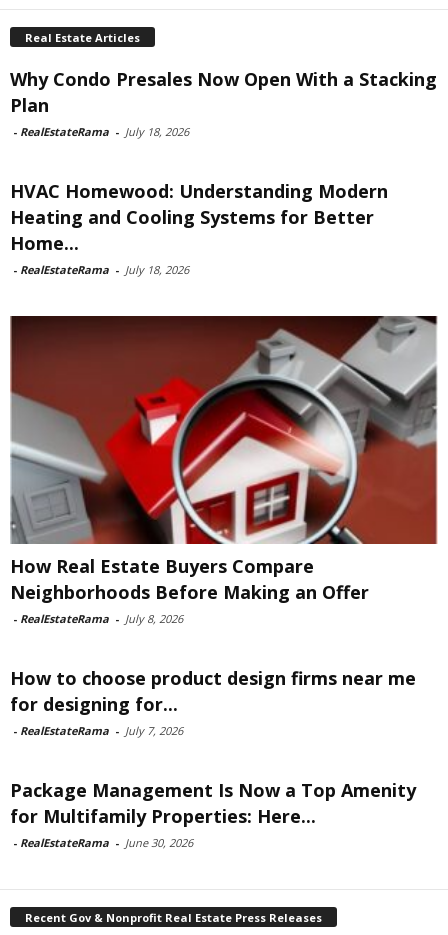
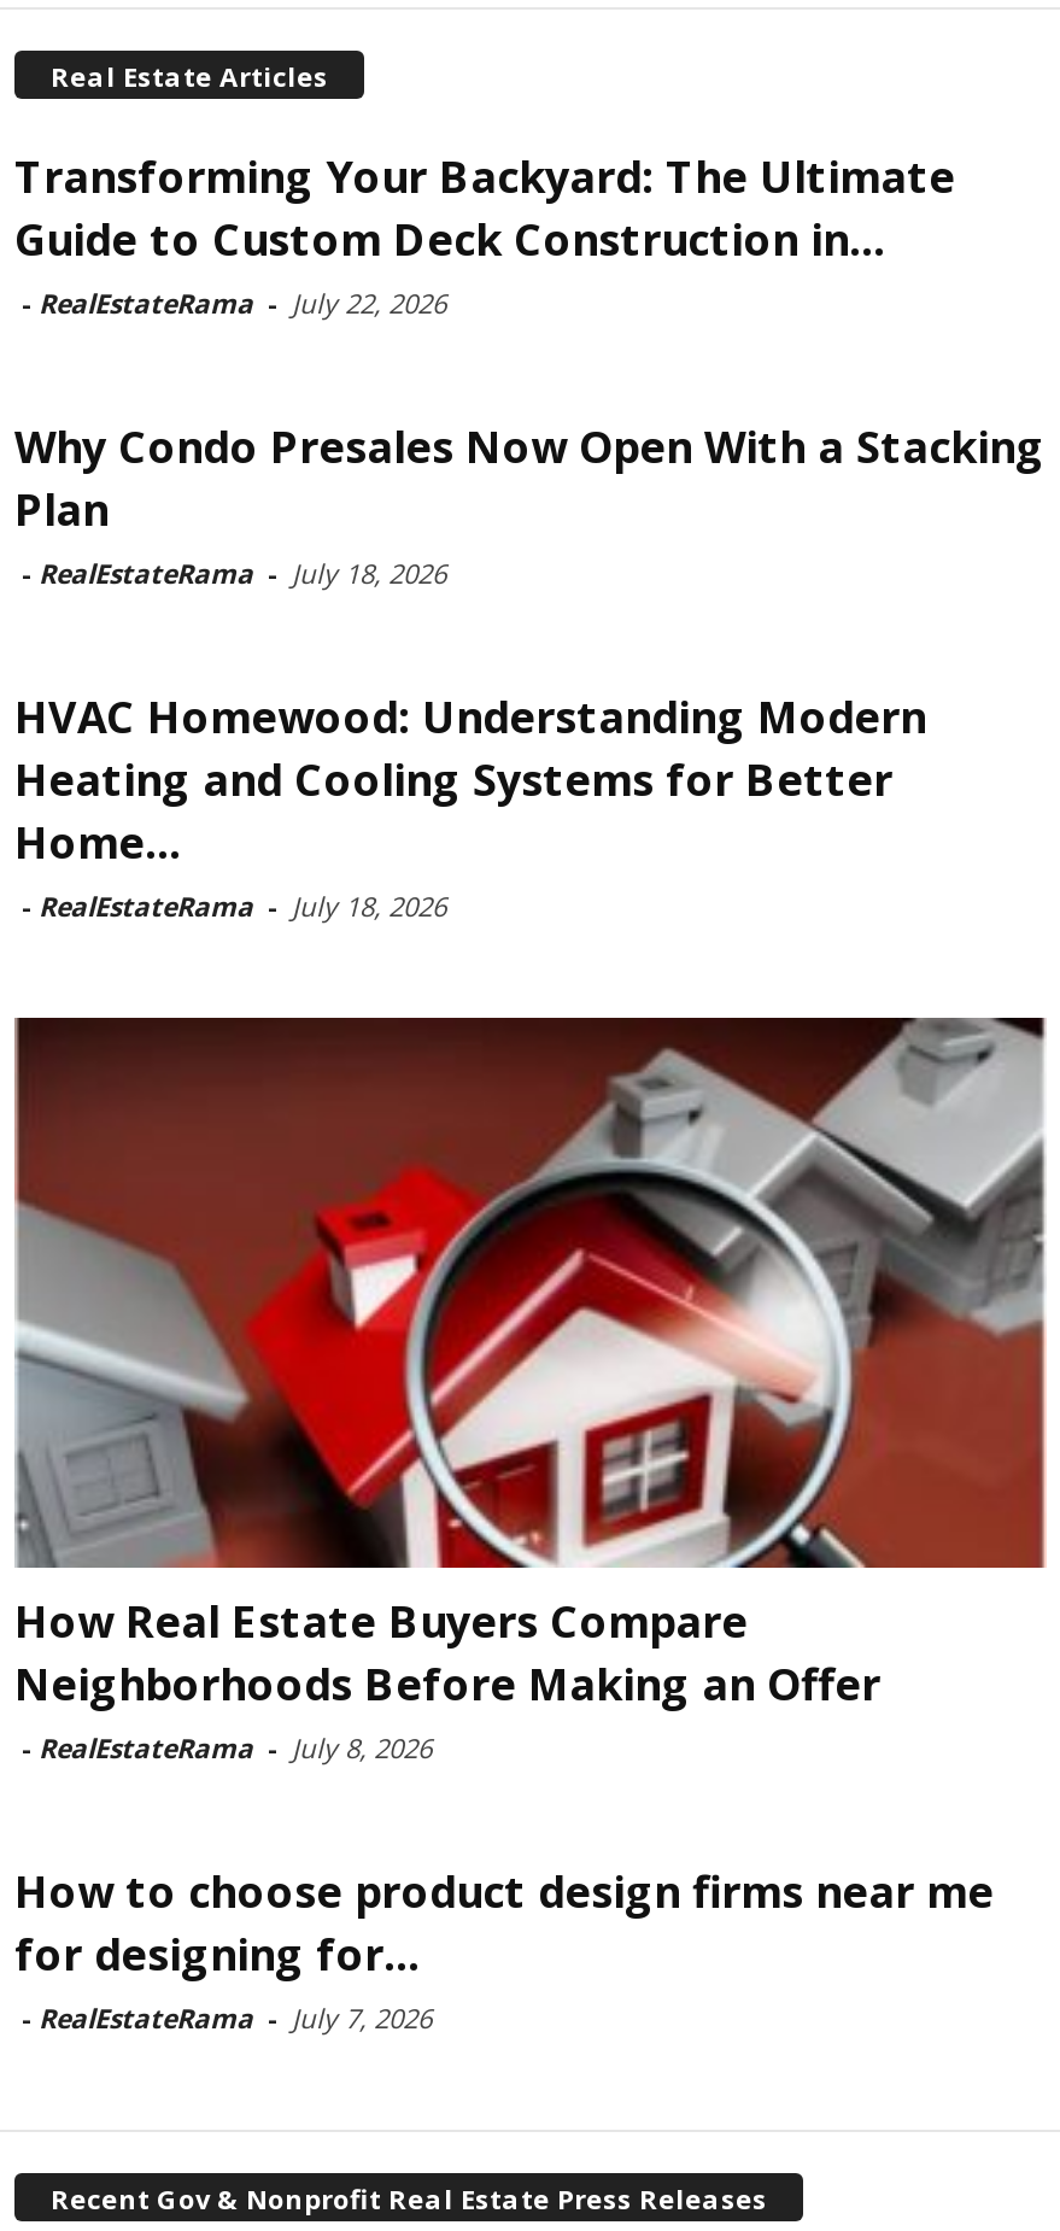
none -> [14,146,955,320] Transforming Your Backyard: The Ultimate | Guide to Custom Deck Construction in... | - RealEstateRama - July 22, 2026
moved [9,67,439,738] -> [12,417,1049,2036]: [image] | Why Condo Presales Now Open With a Stacking | Plan | ... | for designing for... | - RealEstateRama - July 7, 2026
[10,778,416,850] Package Management Is Now a Top Amenity | for Multifamily Properties: Here... | - RealEstateRama - June 30, 2026 -> none

